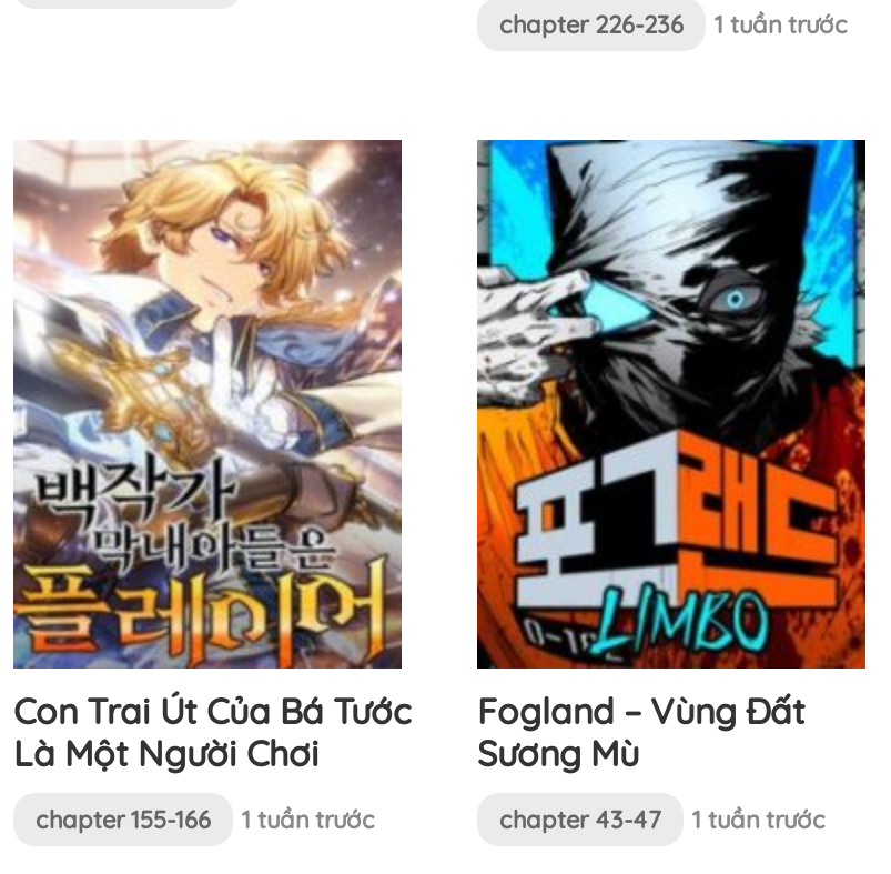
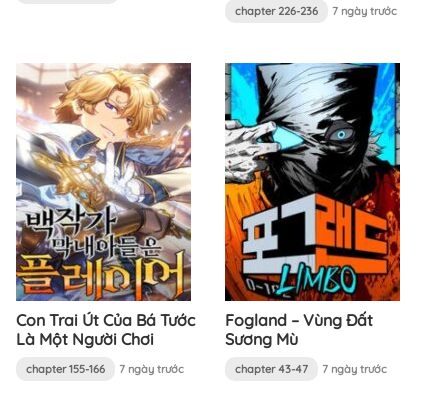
[499,8,848,39] chapter 226-236 1 tuần trước -> [235,3,397,17] chapter 226-236 7 ngày trước
[36,803,375,834] chapter 155-166 1 tuần trước -> [26,361,184,375] chapter 155-166 7 ngày trước
[499,803,826,834] chapter 43-47 1 tuần trước -> [235,361,387,375] chapter 43-47 7 ngày trước

